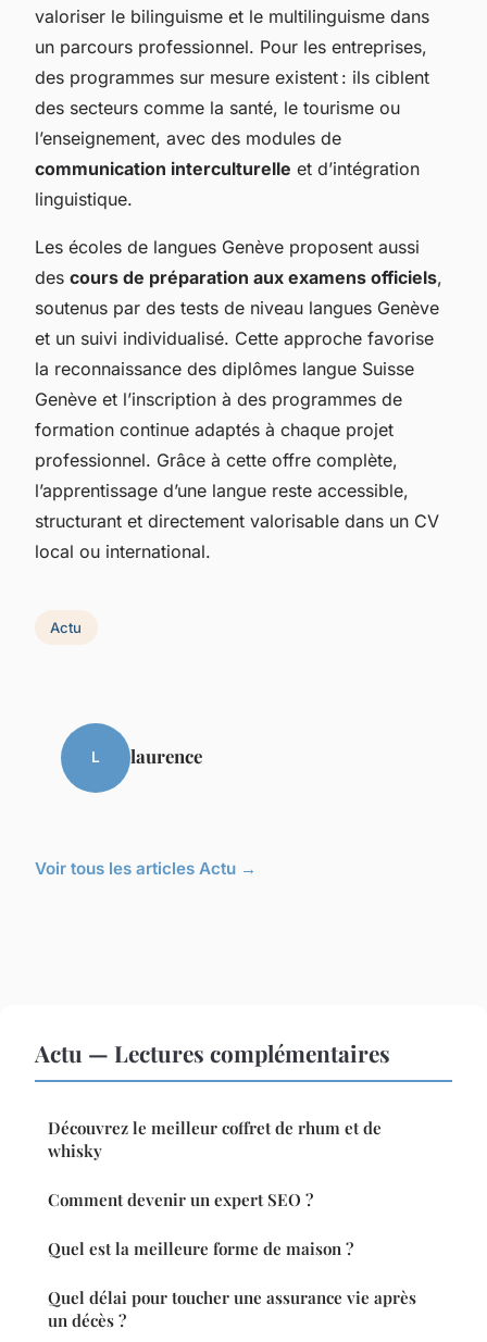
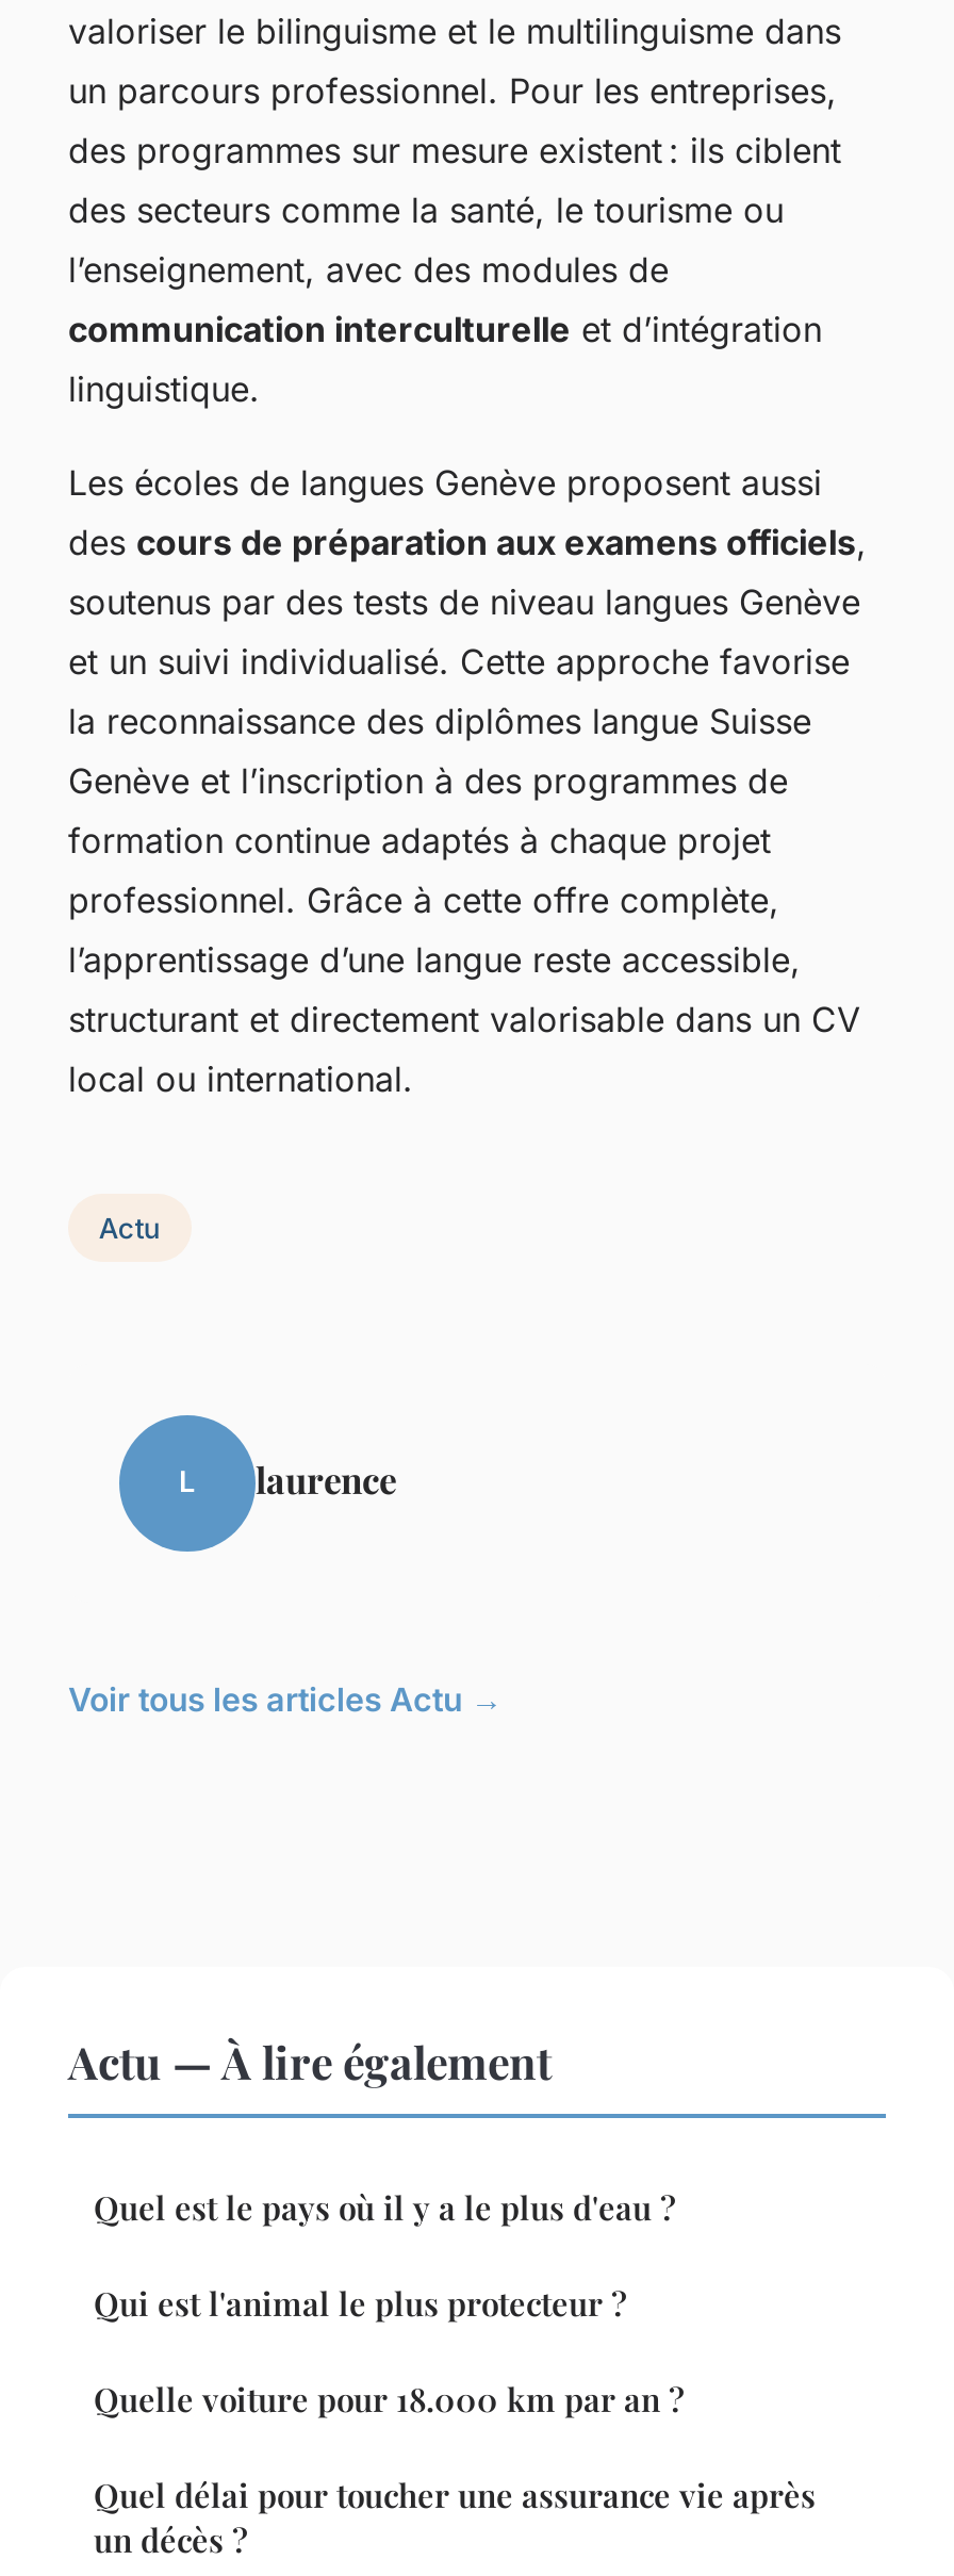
[35,1037,390,1068] Actu — Lectures complémentaires -> [68,2030,552,2090] Actu — À lire également
[48,1116,382,1161] Découvrez le meilleur coffret de rhum et de | whisky -> [94,2185,675,2228] Quel est le pays où il y a le plus d'eau ?
[48,1188,313,1210] Comment devenir un expert SEO ? -> [94,2281,626,2324] Qui est l'animal le plus protecteur ?
[48,1237,353,1259] Quel est la meilleure forme de maison ? -> [94,2377,684,2420] Quelle voiture pour 18.000 km par an ?

